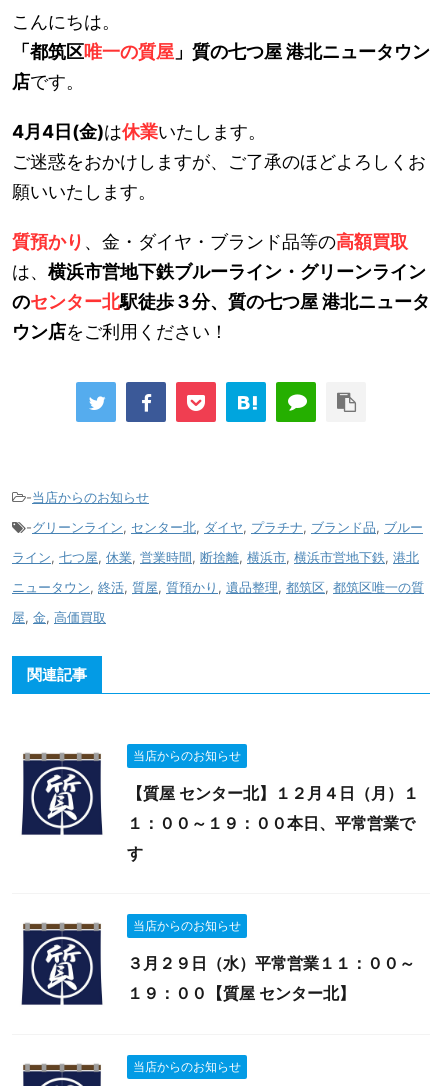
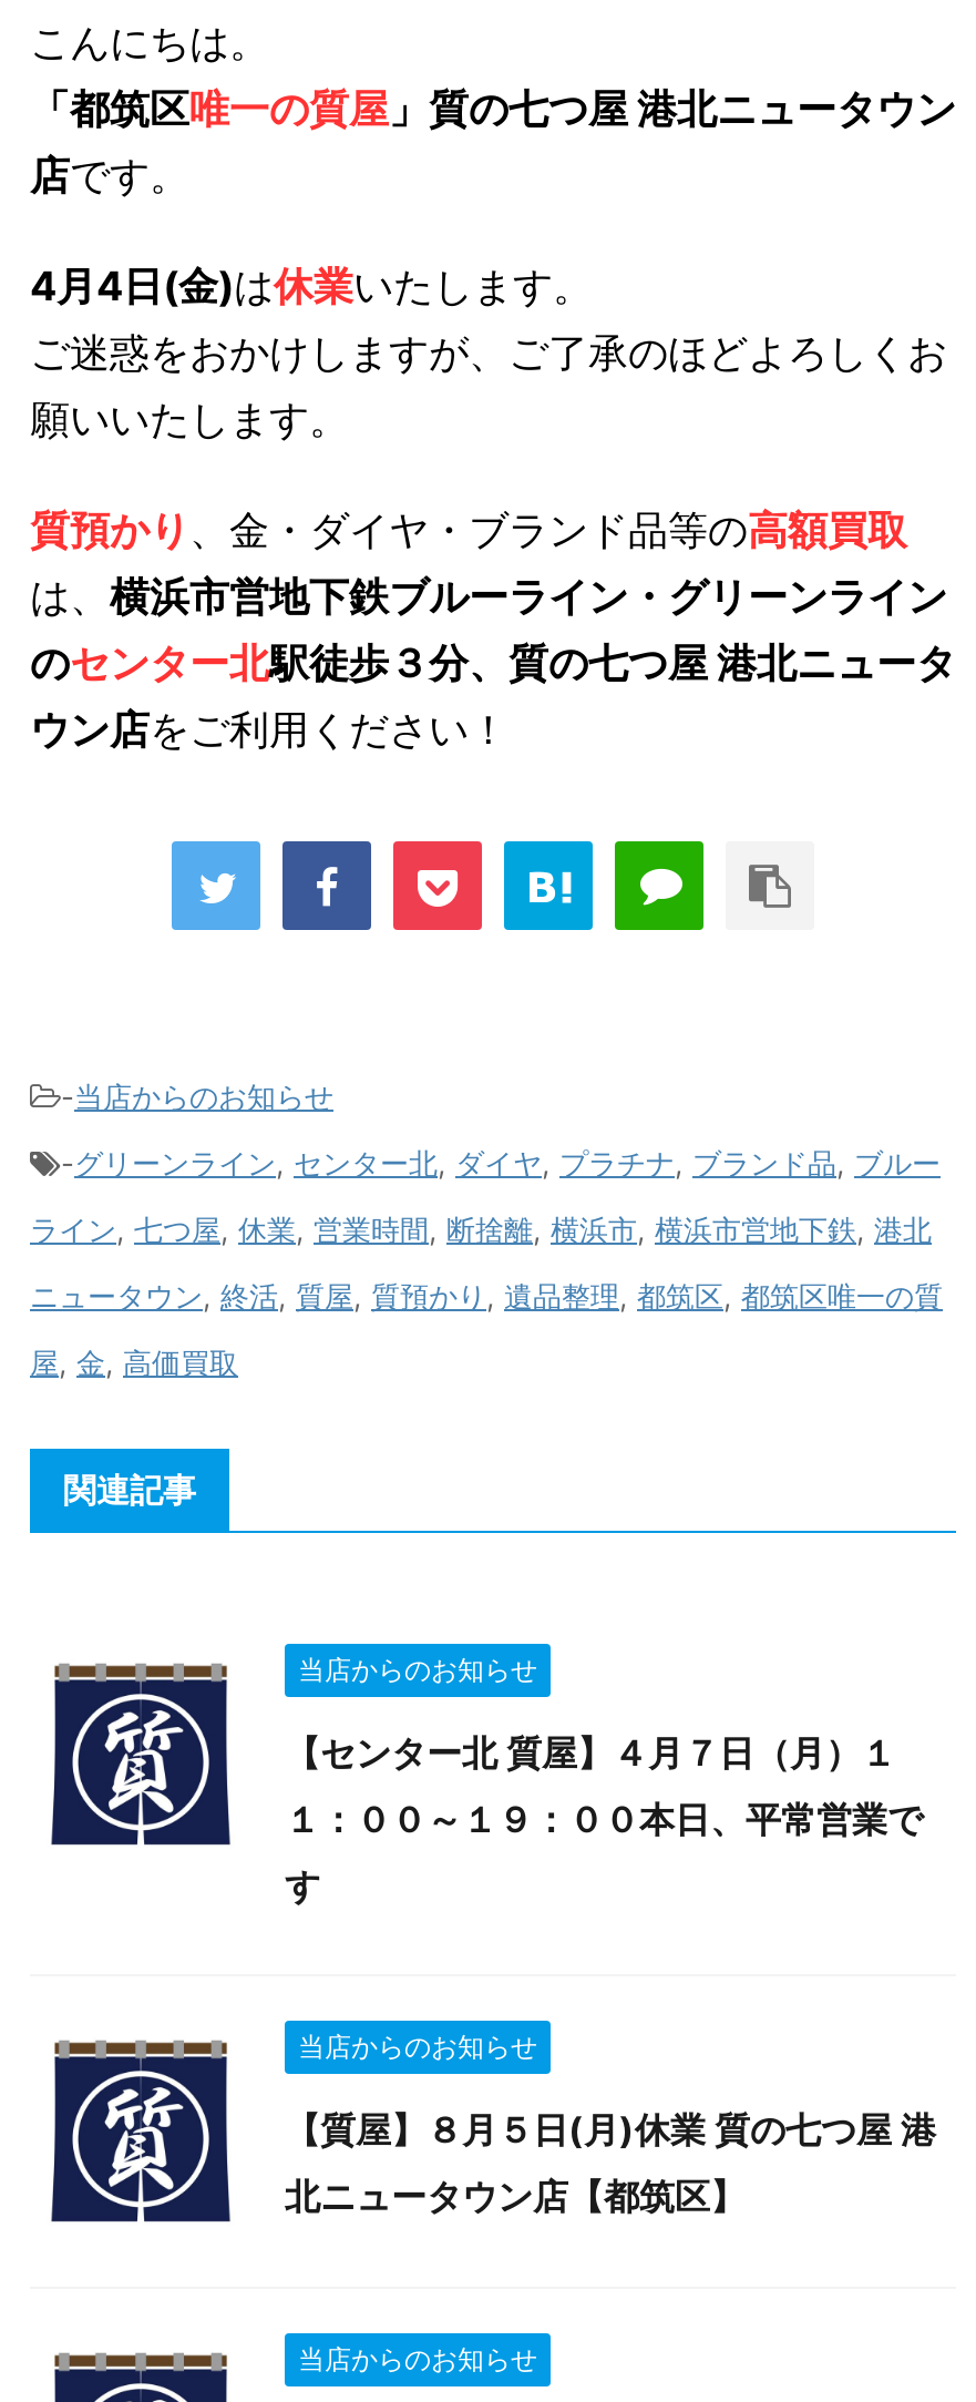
[127,783,419,803] 【質屋 センター北】１２月４日（月）１ -> [285,1730,896,1775] 【センター北 質屋】４月７日（月）１
[127,953,415,973] ３月２９日（水）平常営業１１：００～ -> [285,2107,936,2151] 【質屋】８月５日(月)休業 質の七つ屋 港
[127,983,355,1003] １９：００【質屋 センター北】 -> [285,2174,746,2218] 北ニュータウン店【都筑区】

